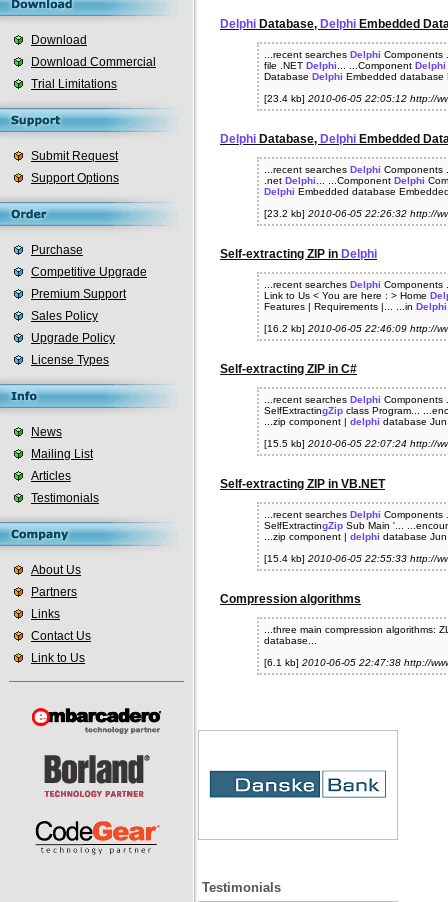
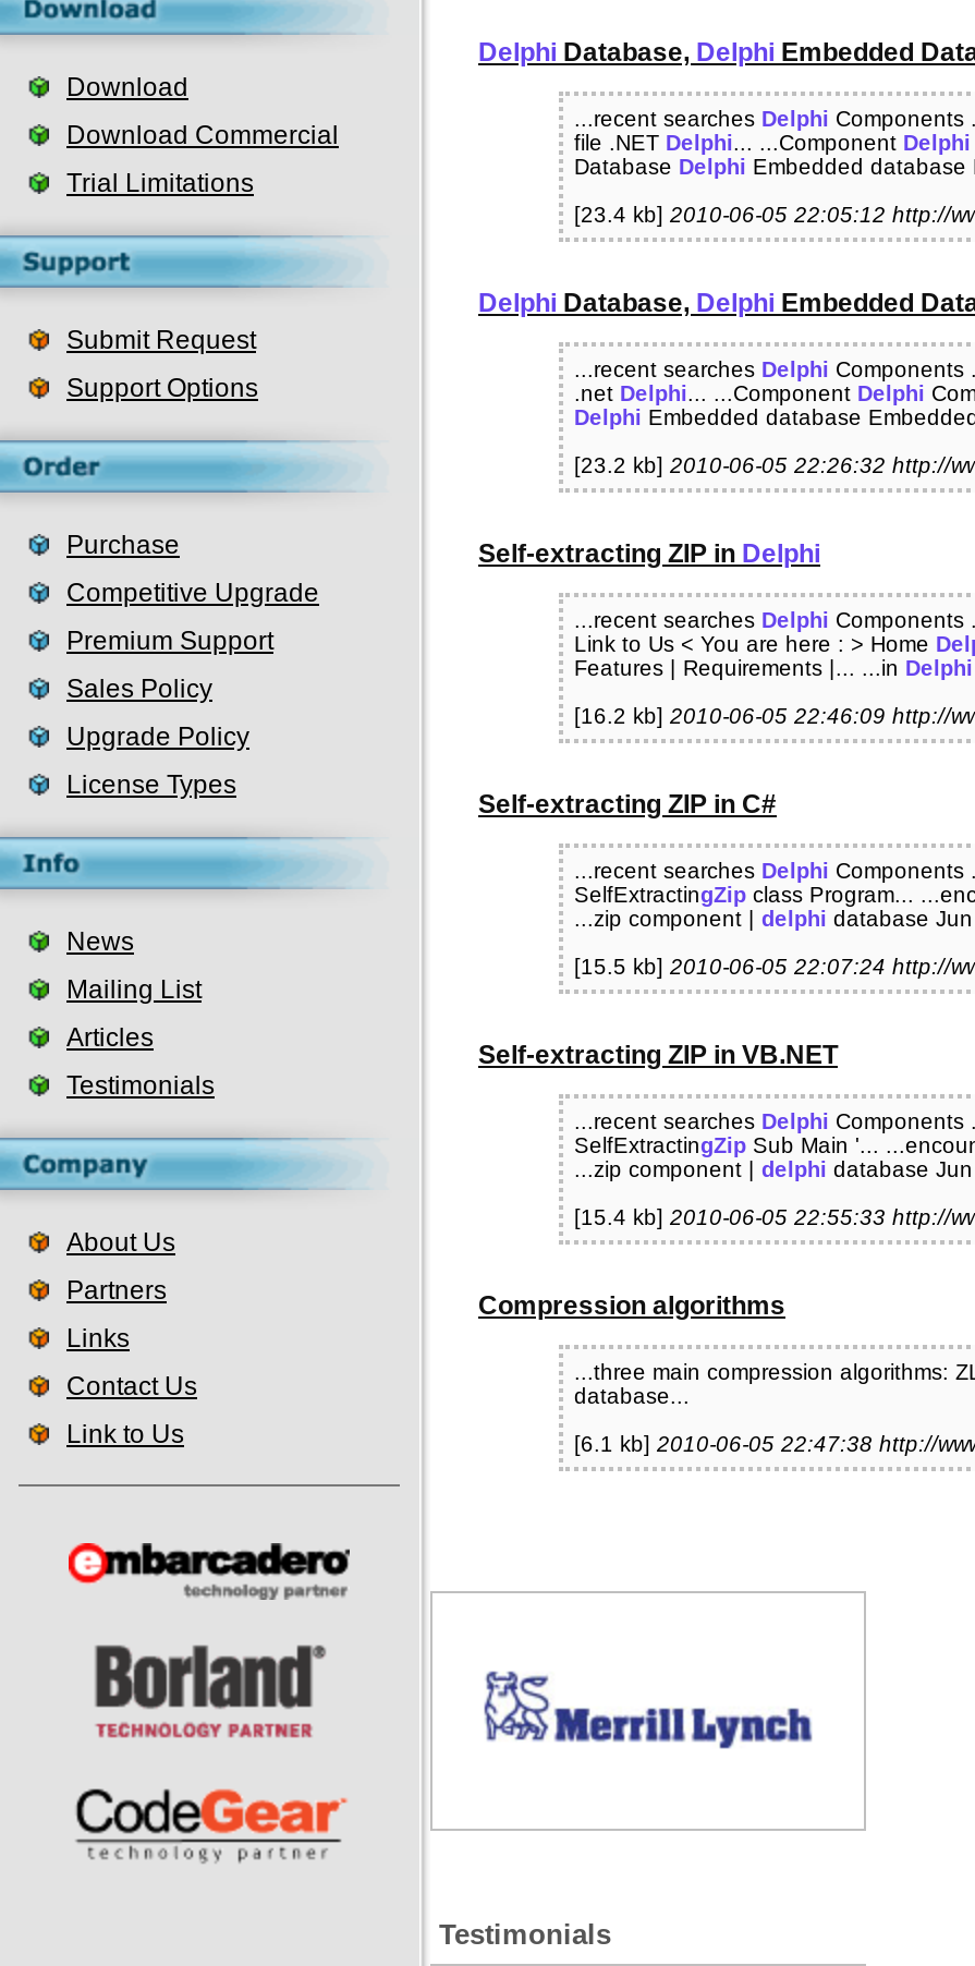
[209,767,387,802] [image] -> [456,1670,840,1750] [image]

